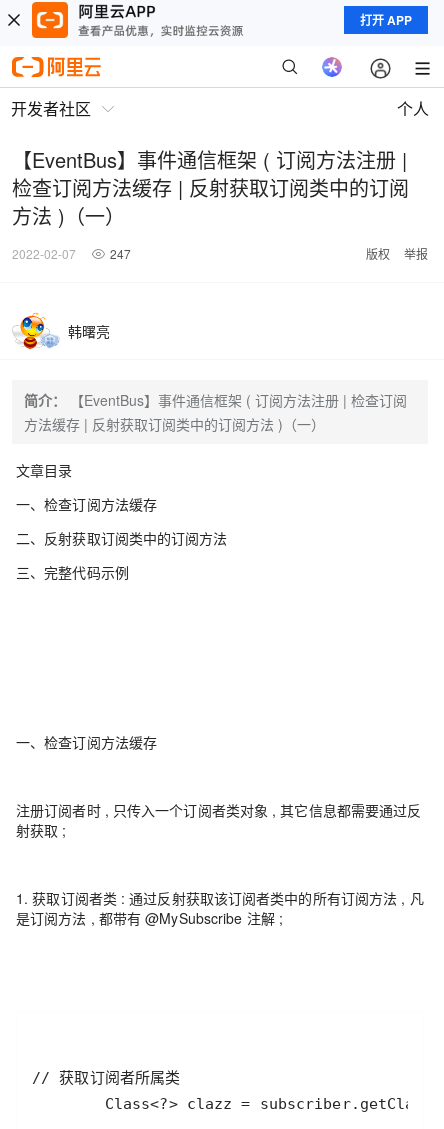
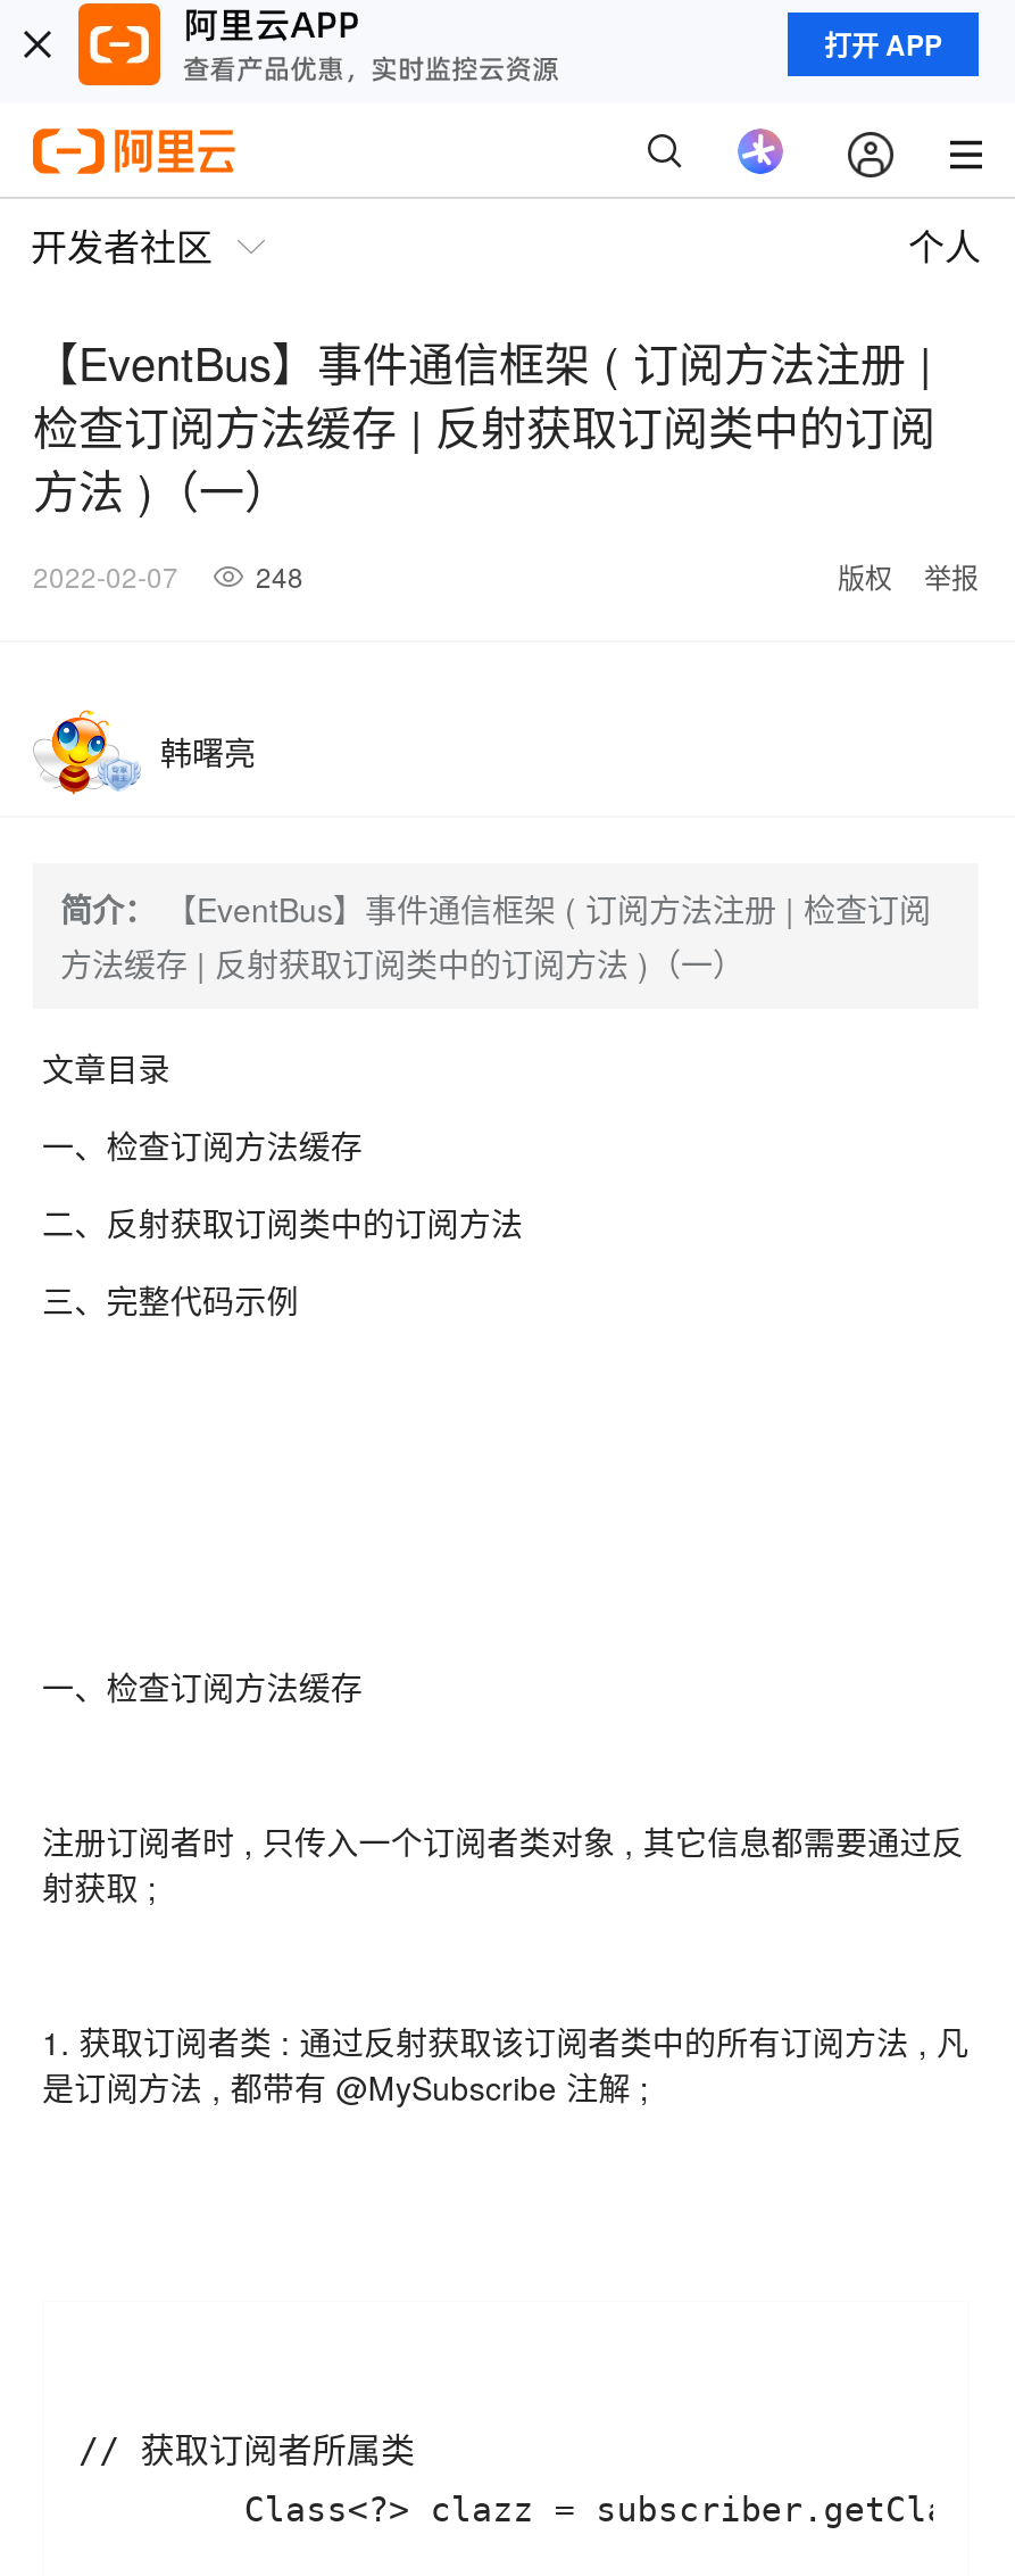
[12,245,131,262] 2022-02-07 247 -> [33,556,303,595] 2022-02-07 248

